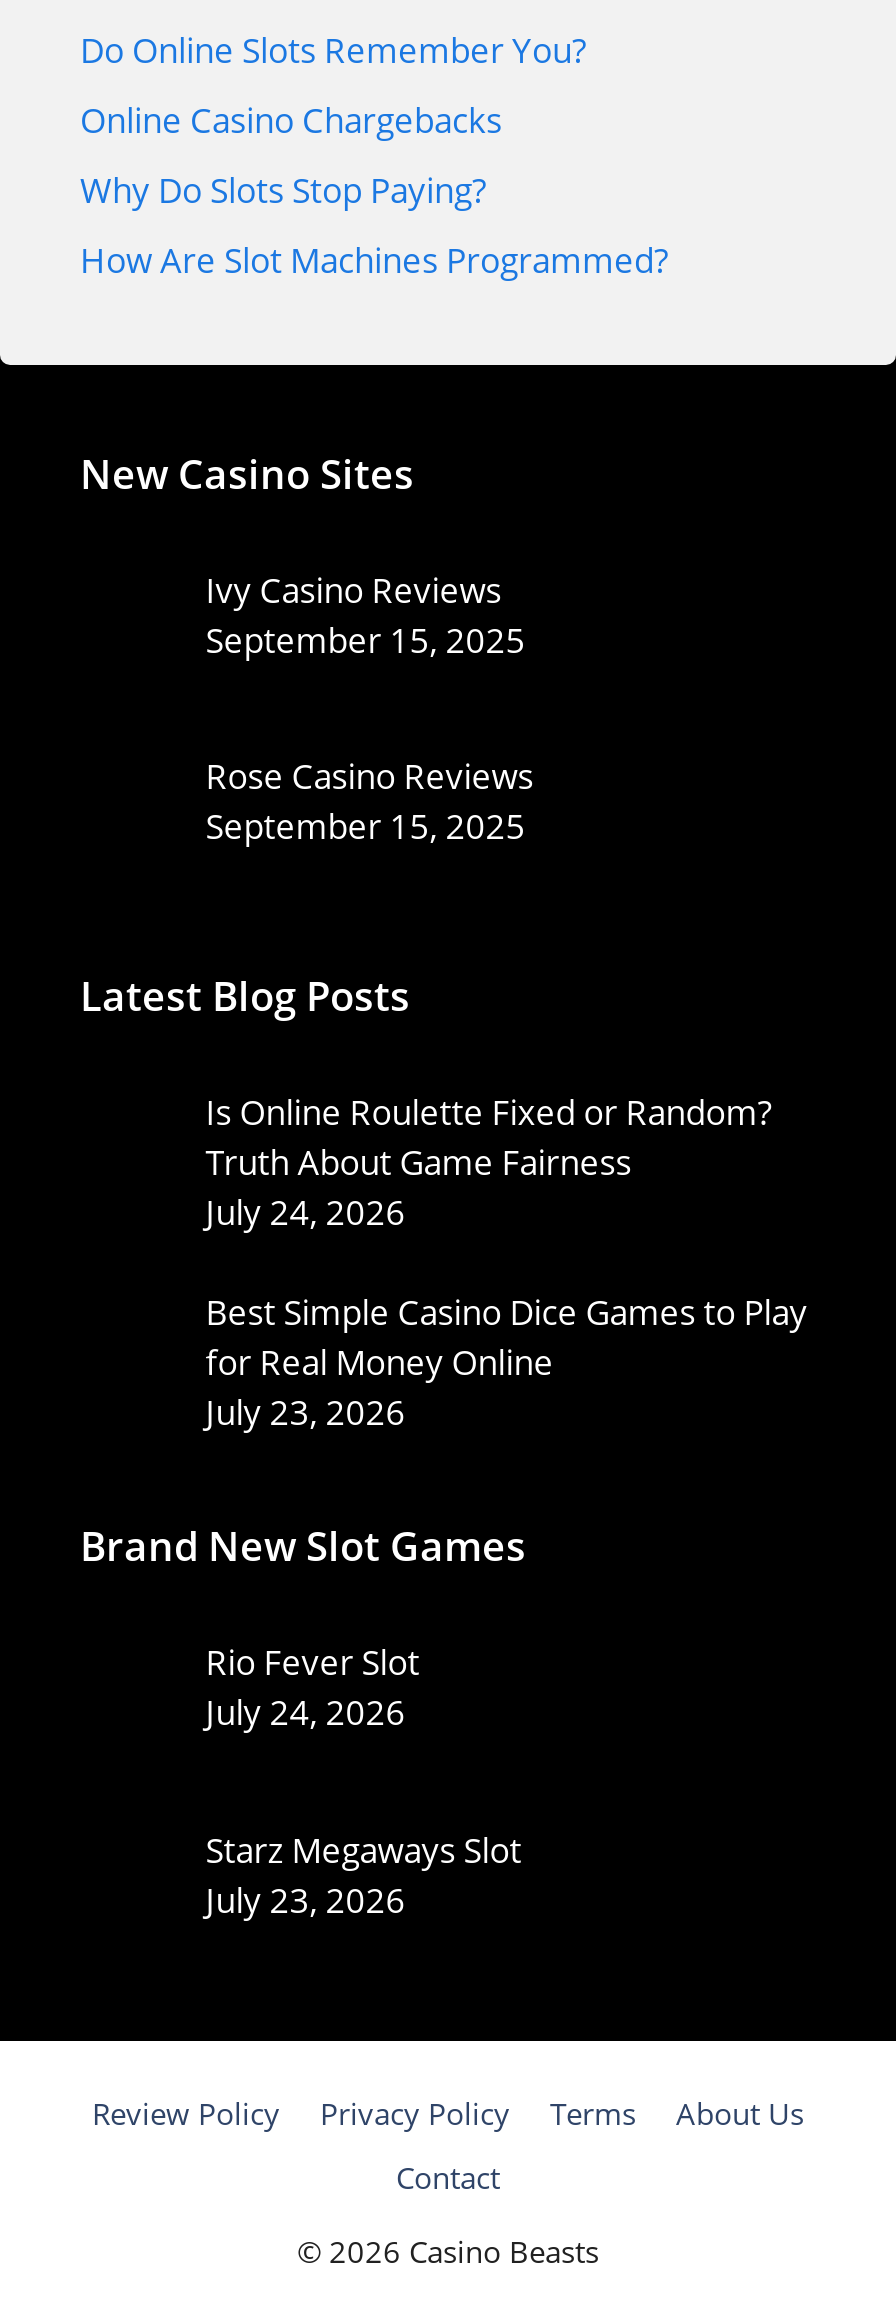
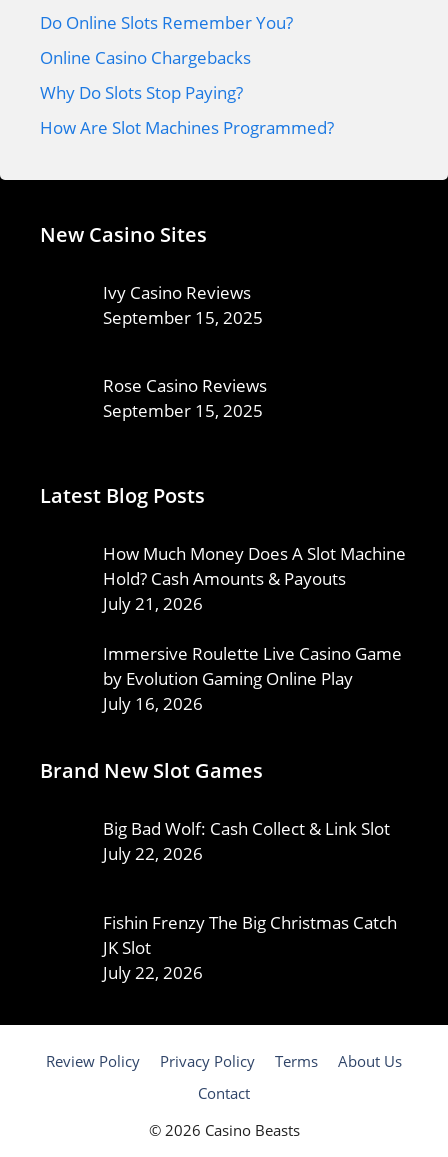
[206,1089,772,1235] Is Online Roulette Fixed or Random? | Truth About Game Fairness | July 24, 2026 -> [103,542,406,615] How Much Money Does A Slot Machine | Hold? Cash Amounts & Payouts | July 21, 2026
[206,1290,808,1436] Best Simple Casino Dice Games to Play | for Real Money Online | July 23, 2026 -> [103,642,402,715] Immersive Roulette Live Casino Game | by Evolution Gaming Online Play | July 16, 2026
[206,1640,420,1736] Rio Fever Slot | July 24, 2026 -> [103,817,390,865] Big Bad Wolf: Cash Collect & Link Slot | July 22, 2026
[206,1826,522,1922] Starz Megaways Slot | July 23, 2026 -> [103,911,397,984] Fishin Frenzy The Big Christmas Catch | JK Slot | July 22, 2026

